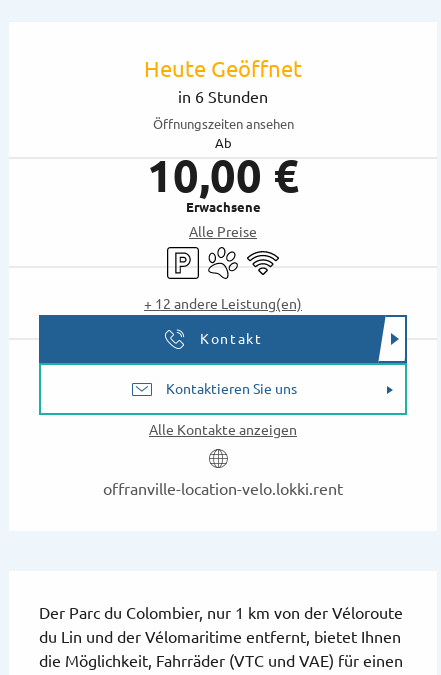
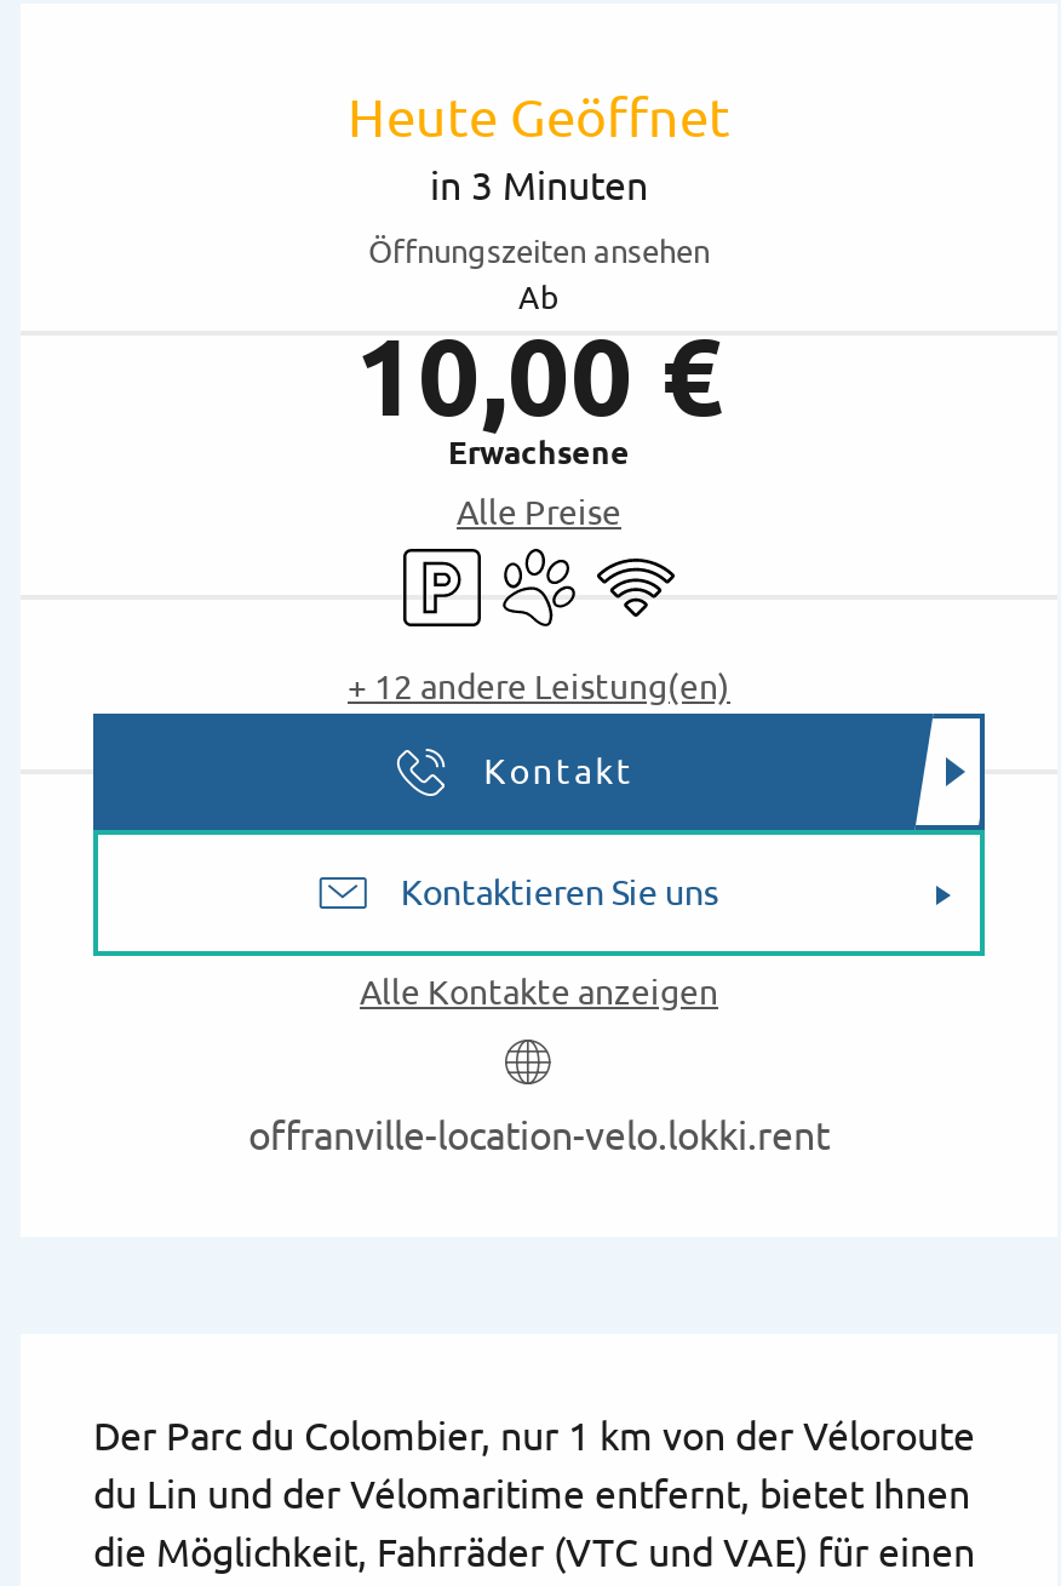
[178,88,268,106] in 6 Stunden -> [430,164,648,207] in 3 Minuten

